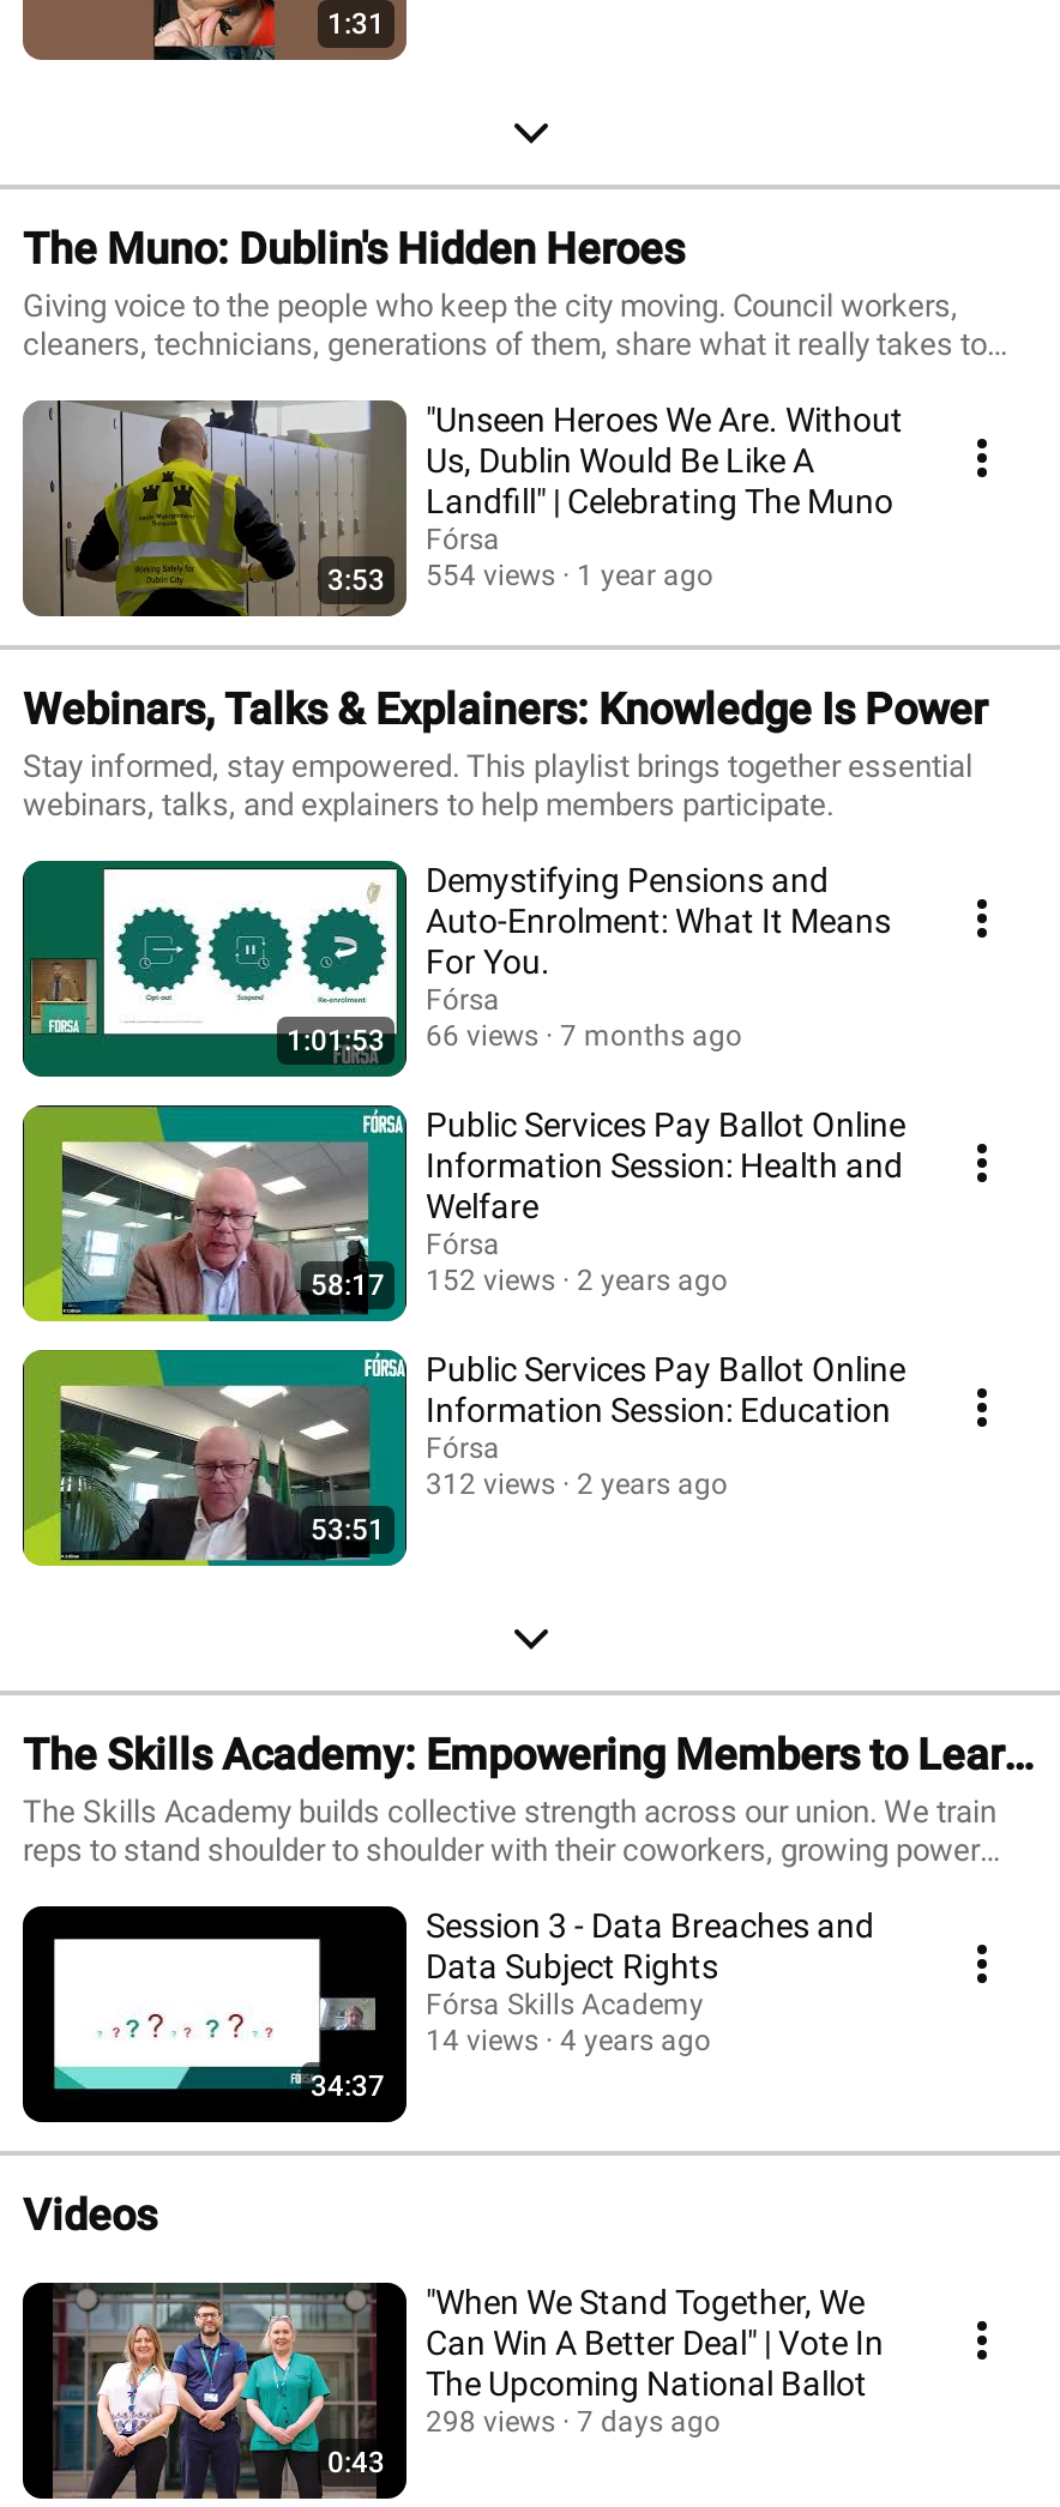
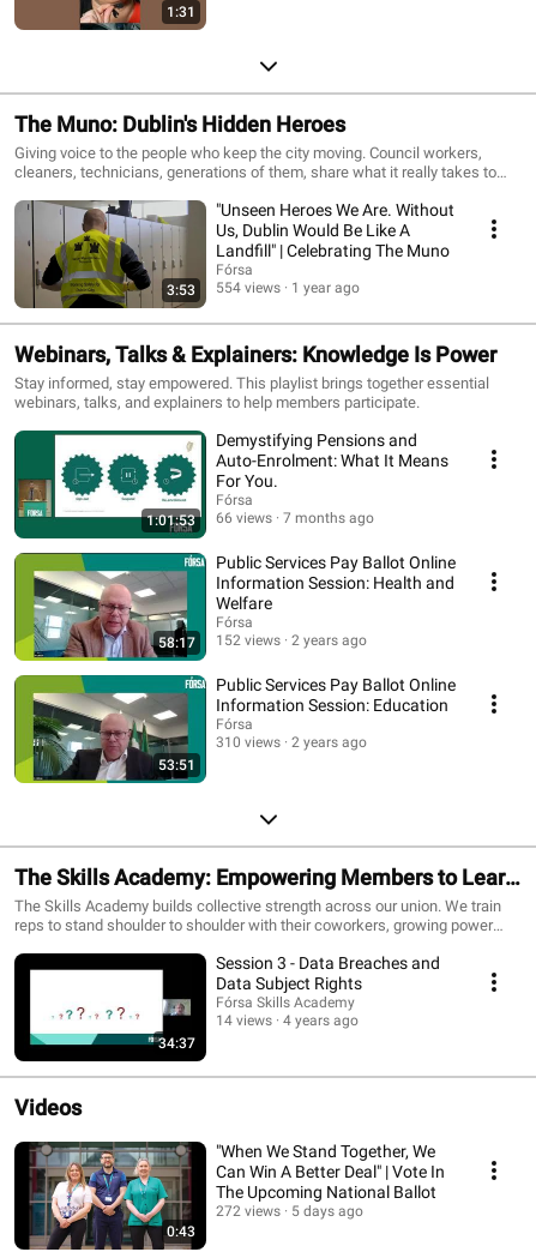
[426,1468,728,1501] 312 views 2 years ago -> [216,734,367,751] 310 views 2 years ago
[426,2405,555,2439] 298 views -> [216,1203,281,1220] 272 views
[577,2405,721,2439] 7 days ago -> [291,1203,363,1220] 5 days ago

